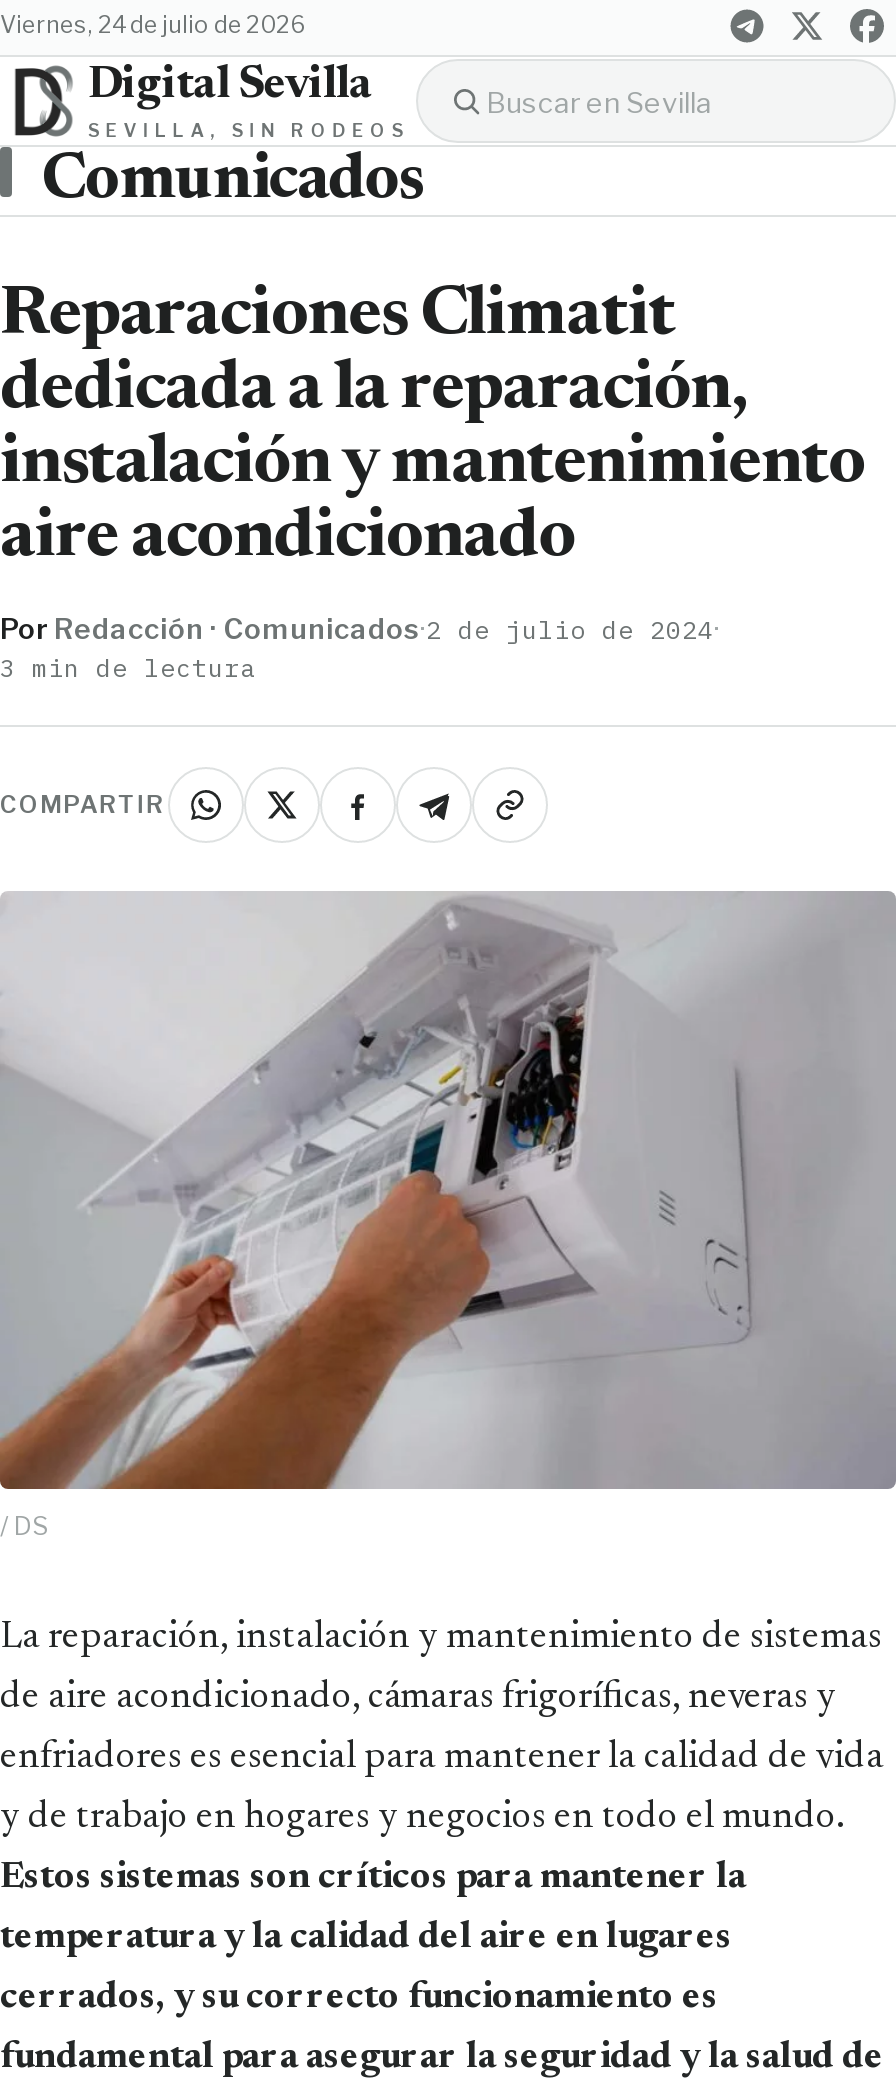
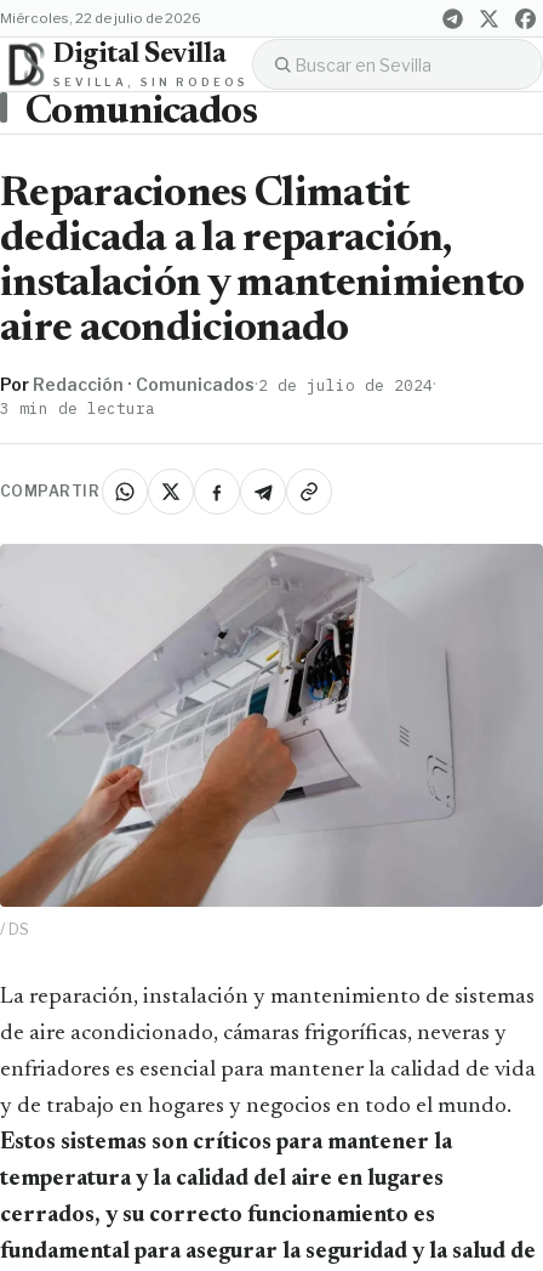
[16,11,306,39] viernes, 24 de julio de 2026 -> [12,10,201,27] miércoles, 22 de julio de 2026

